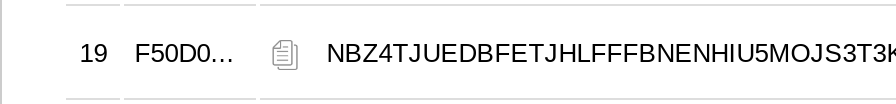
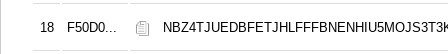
[80,39,235,69] 19 F50D0... -> [40,20,117,35] 18 F50D0...

